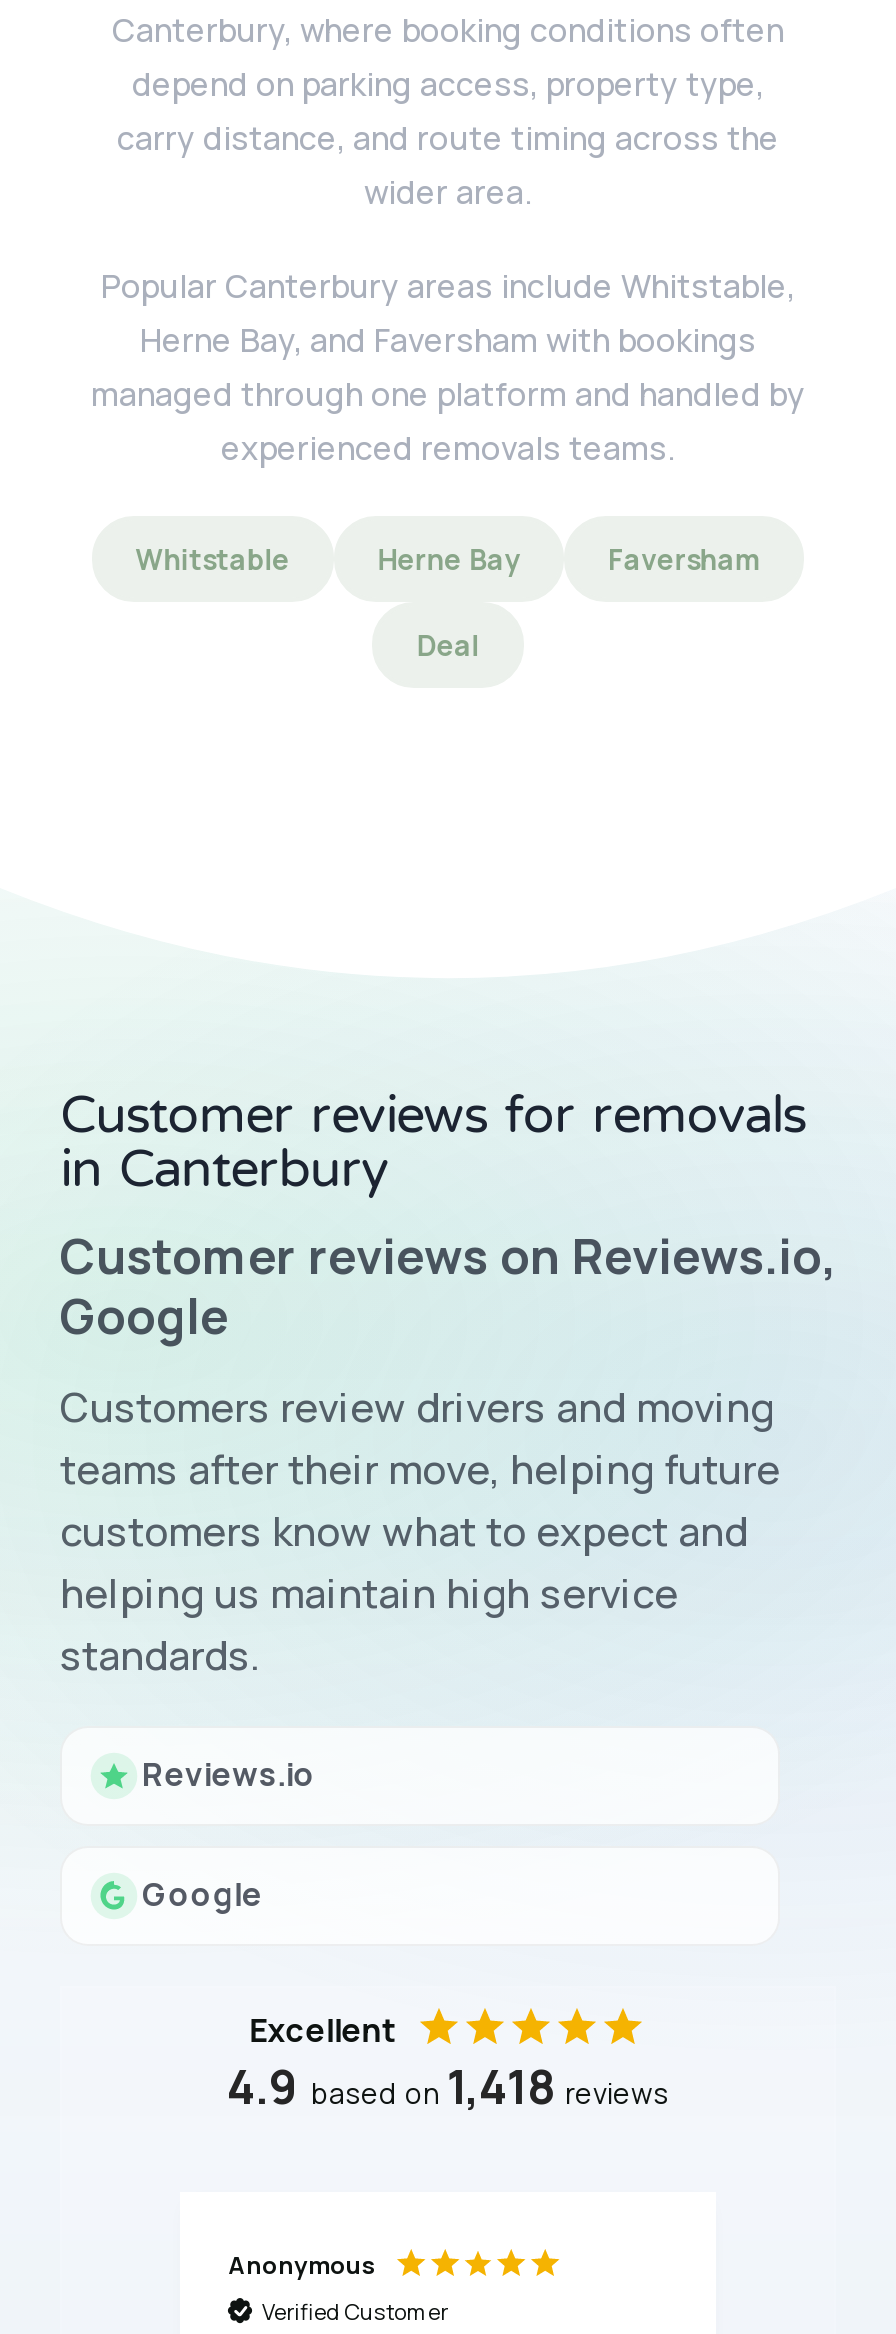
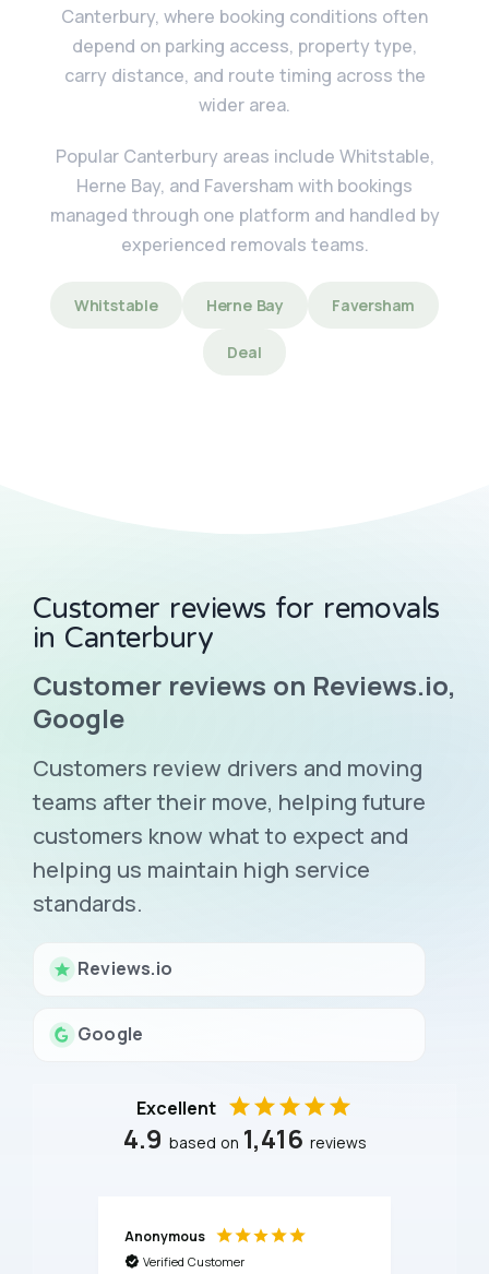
[227,2053,669,2117] 4.9 based on 1,418 reviews -> [123,1121,366,1156] 4.9 based on 1,416 reviews

